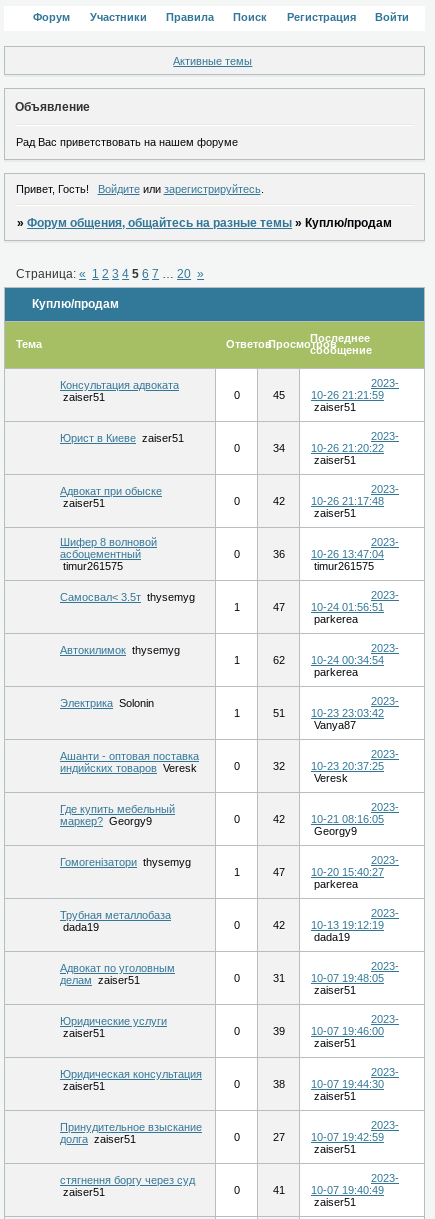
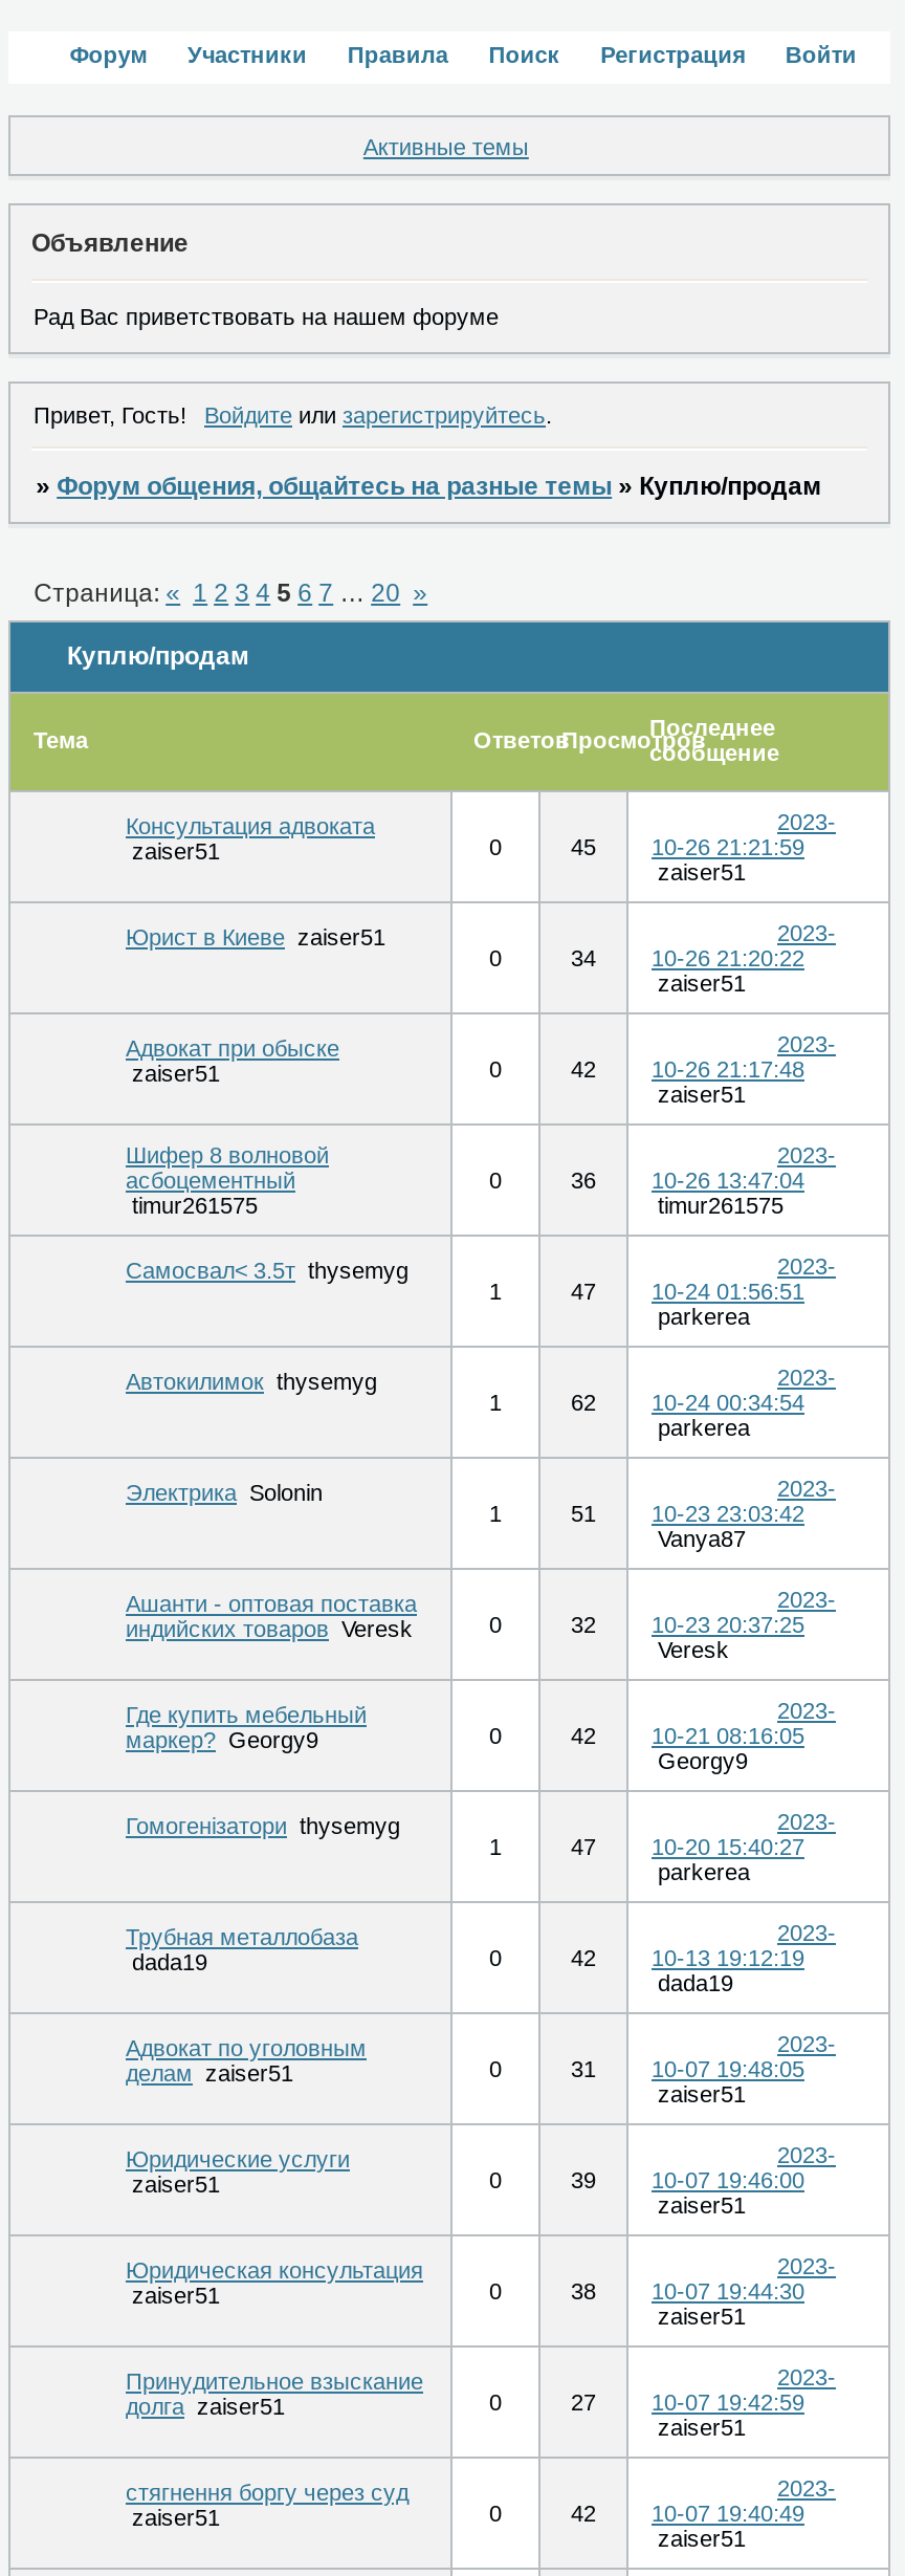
[272,1184,284,1196] 41 -> [571,2501,596,2526] 42

